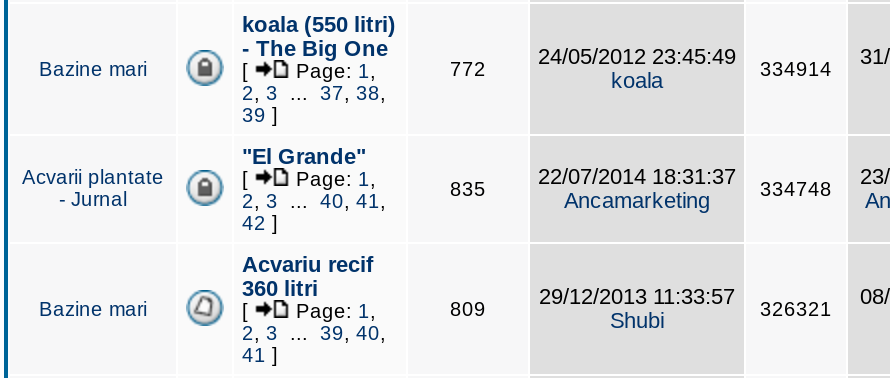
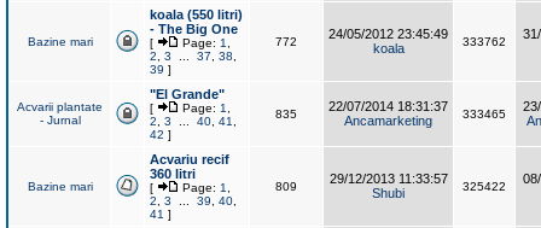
[760,58,832,80] 334914 -> [463,35,506,48] 333762
[760,178,832,200] 334748 -> [463,107,506,121] 333465
[760,298,832,320] 326321 -> [463,180,506,193] 325422

